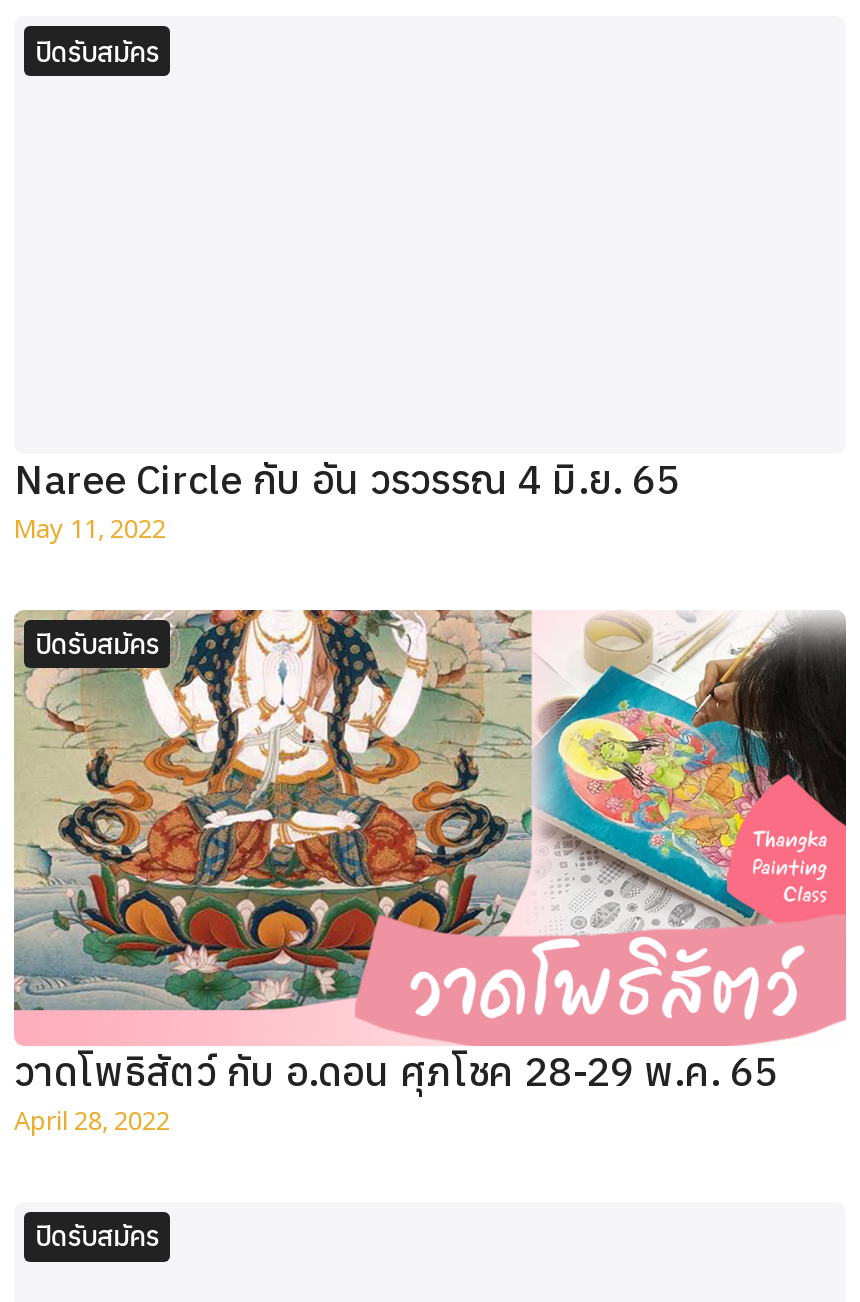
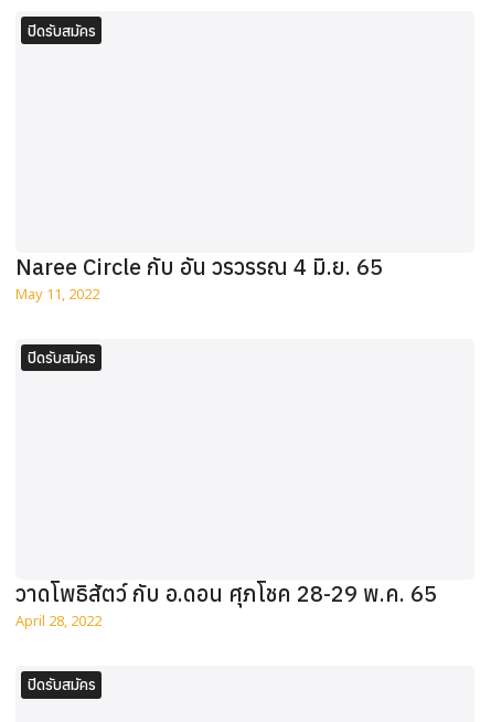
[12,608,848,1040] [image] -> none

